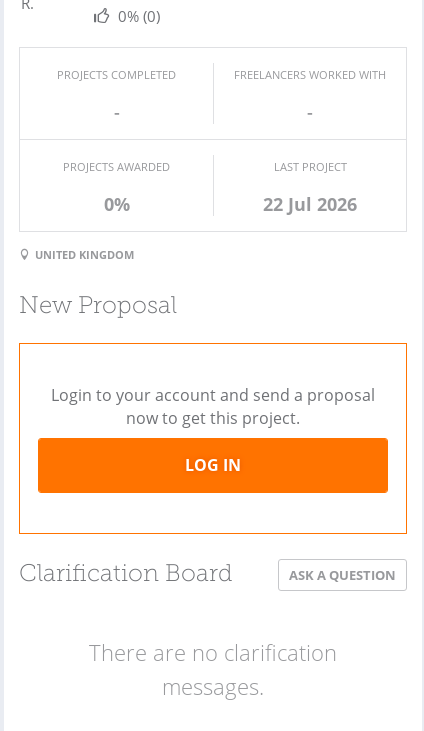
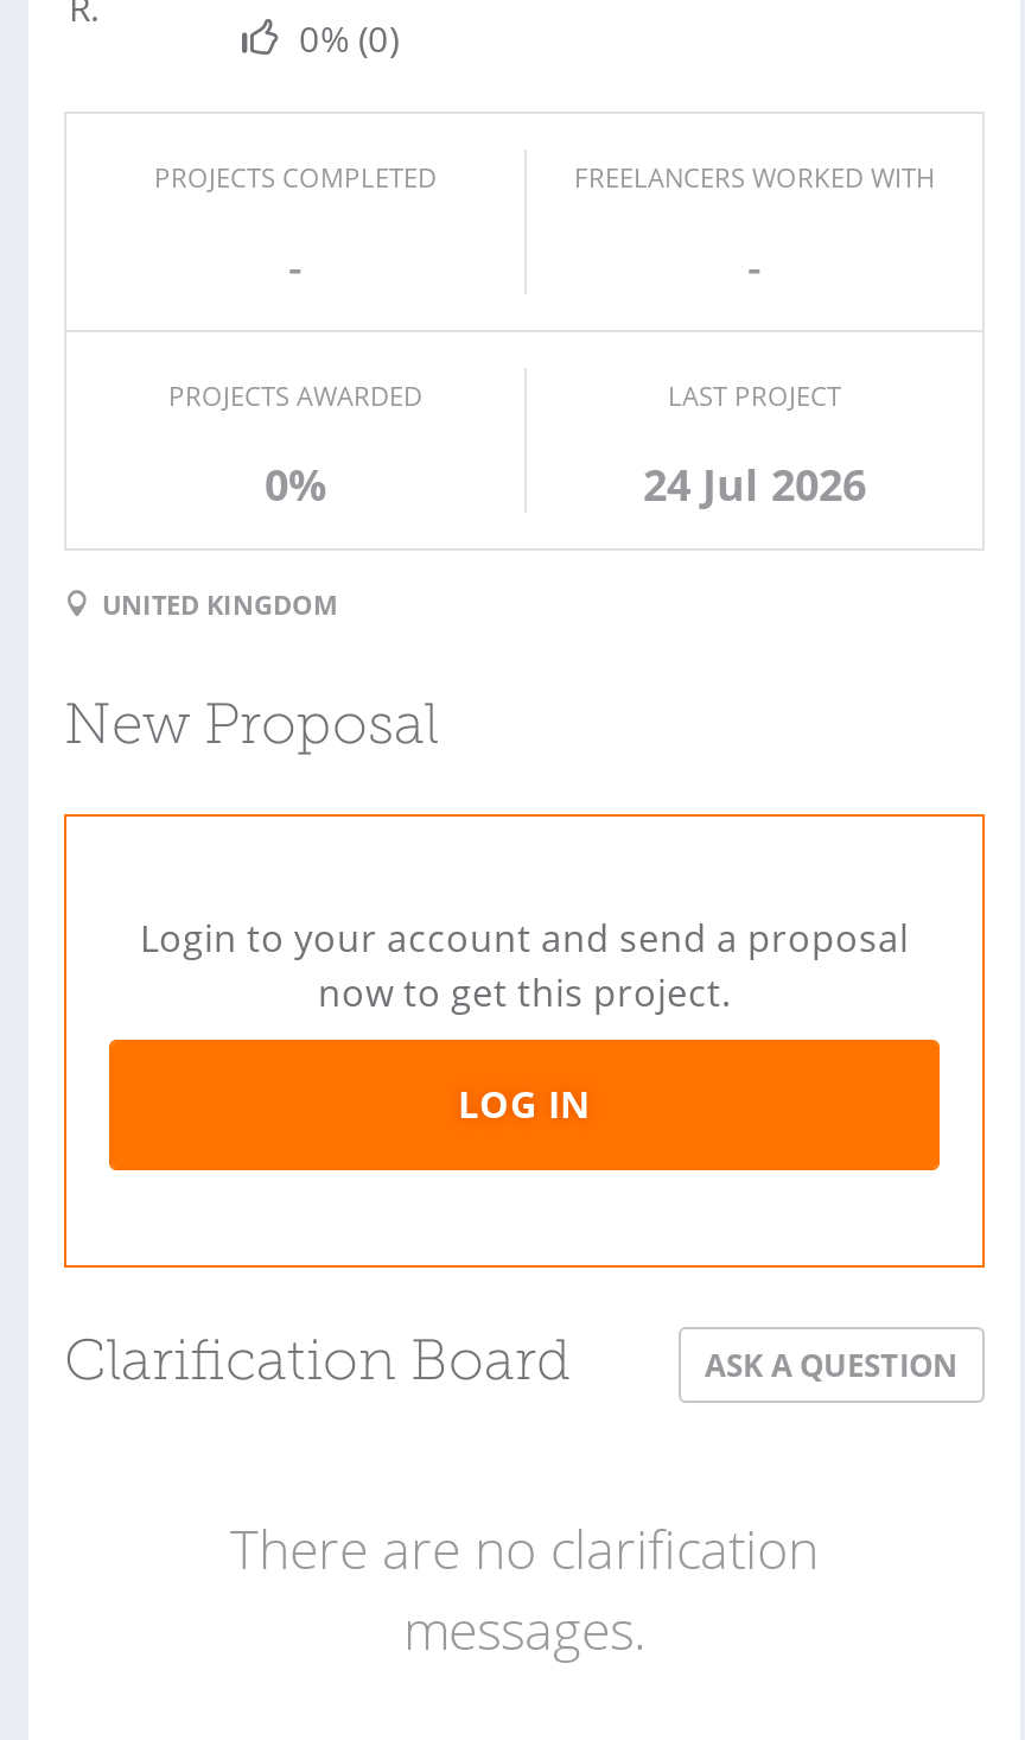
[263,192,357,216] 22 Jul 2026 -> [643,456,866,513] 24 Jul 2026

